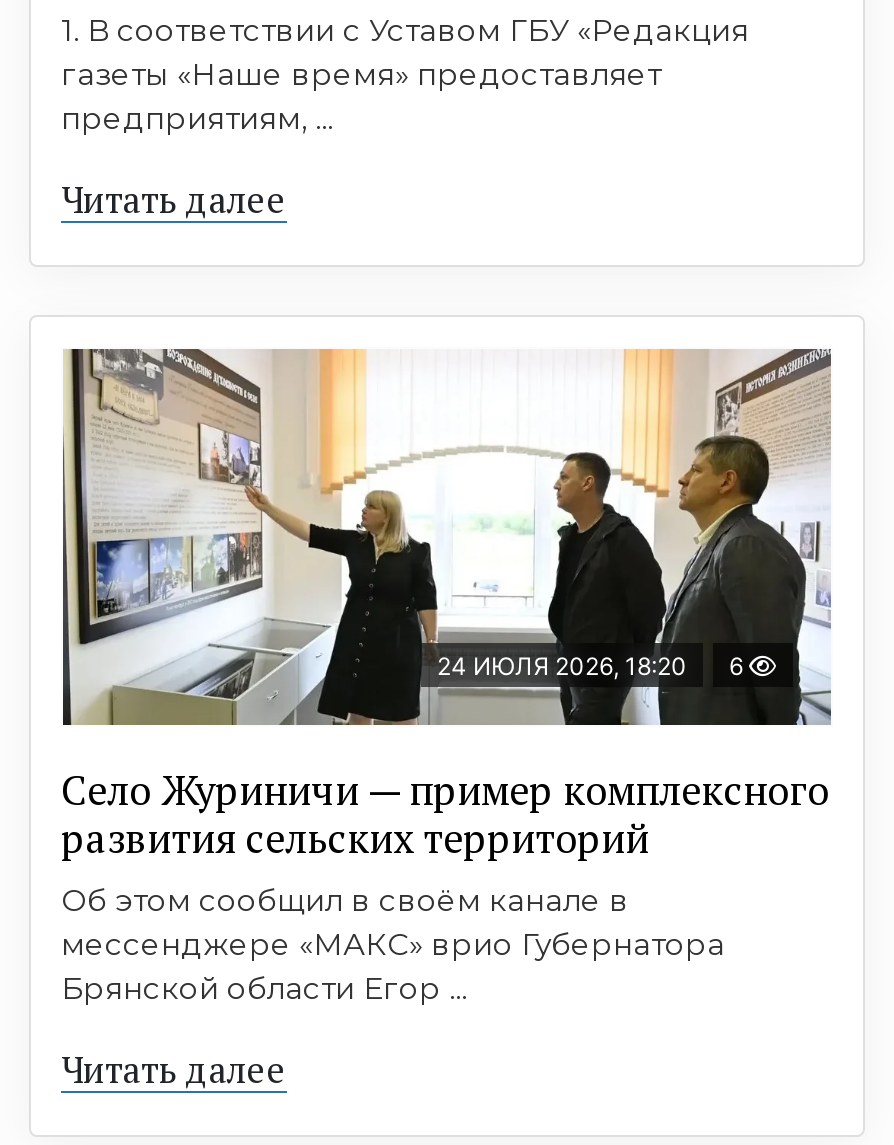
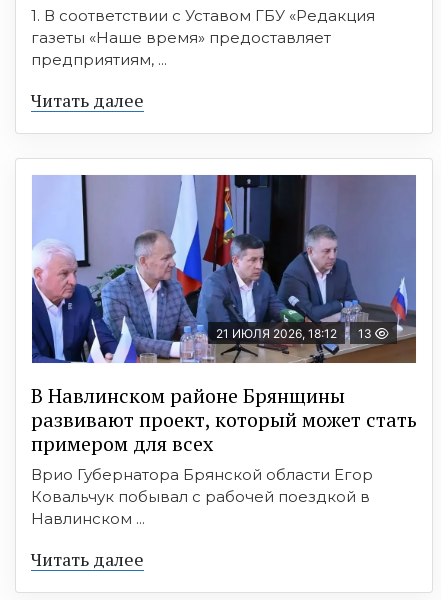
[61,347,831,725] [image] | 24 ИЮЛЯ 2026, 18:20 | 6 -> [32,174,417,364] [image] | 21 ИЮЛЯ 2026, 18:12 | 13
[61,763,829,1007] Село Журиничи — пример комплексного | развития сельских территорий | Об этом сообщил в своём канале в | мессенджере «МАКС» врио Губернатора | Брянской области Егор ... -> [31,382,417,528] В Навлинском районе Брянщины | развивают проект, который может стать | примером для всех | Врио Губернатора Брянской области Егор | Ковальчук побывал с рабочей поездкой в | Навлинском ...

